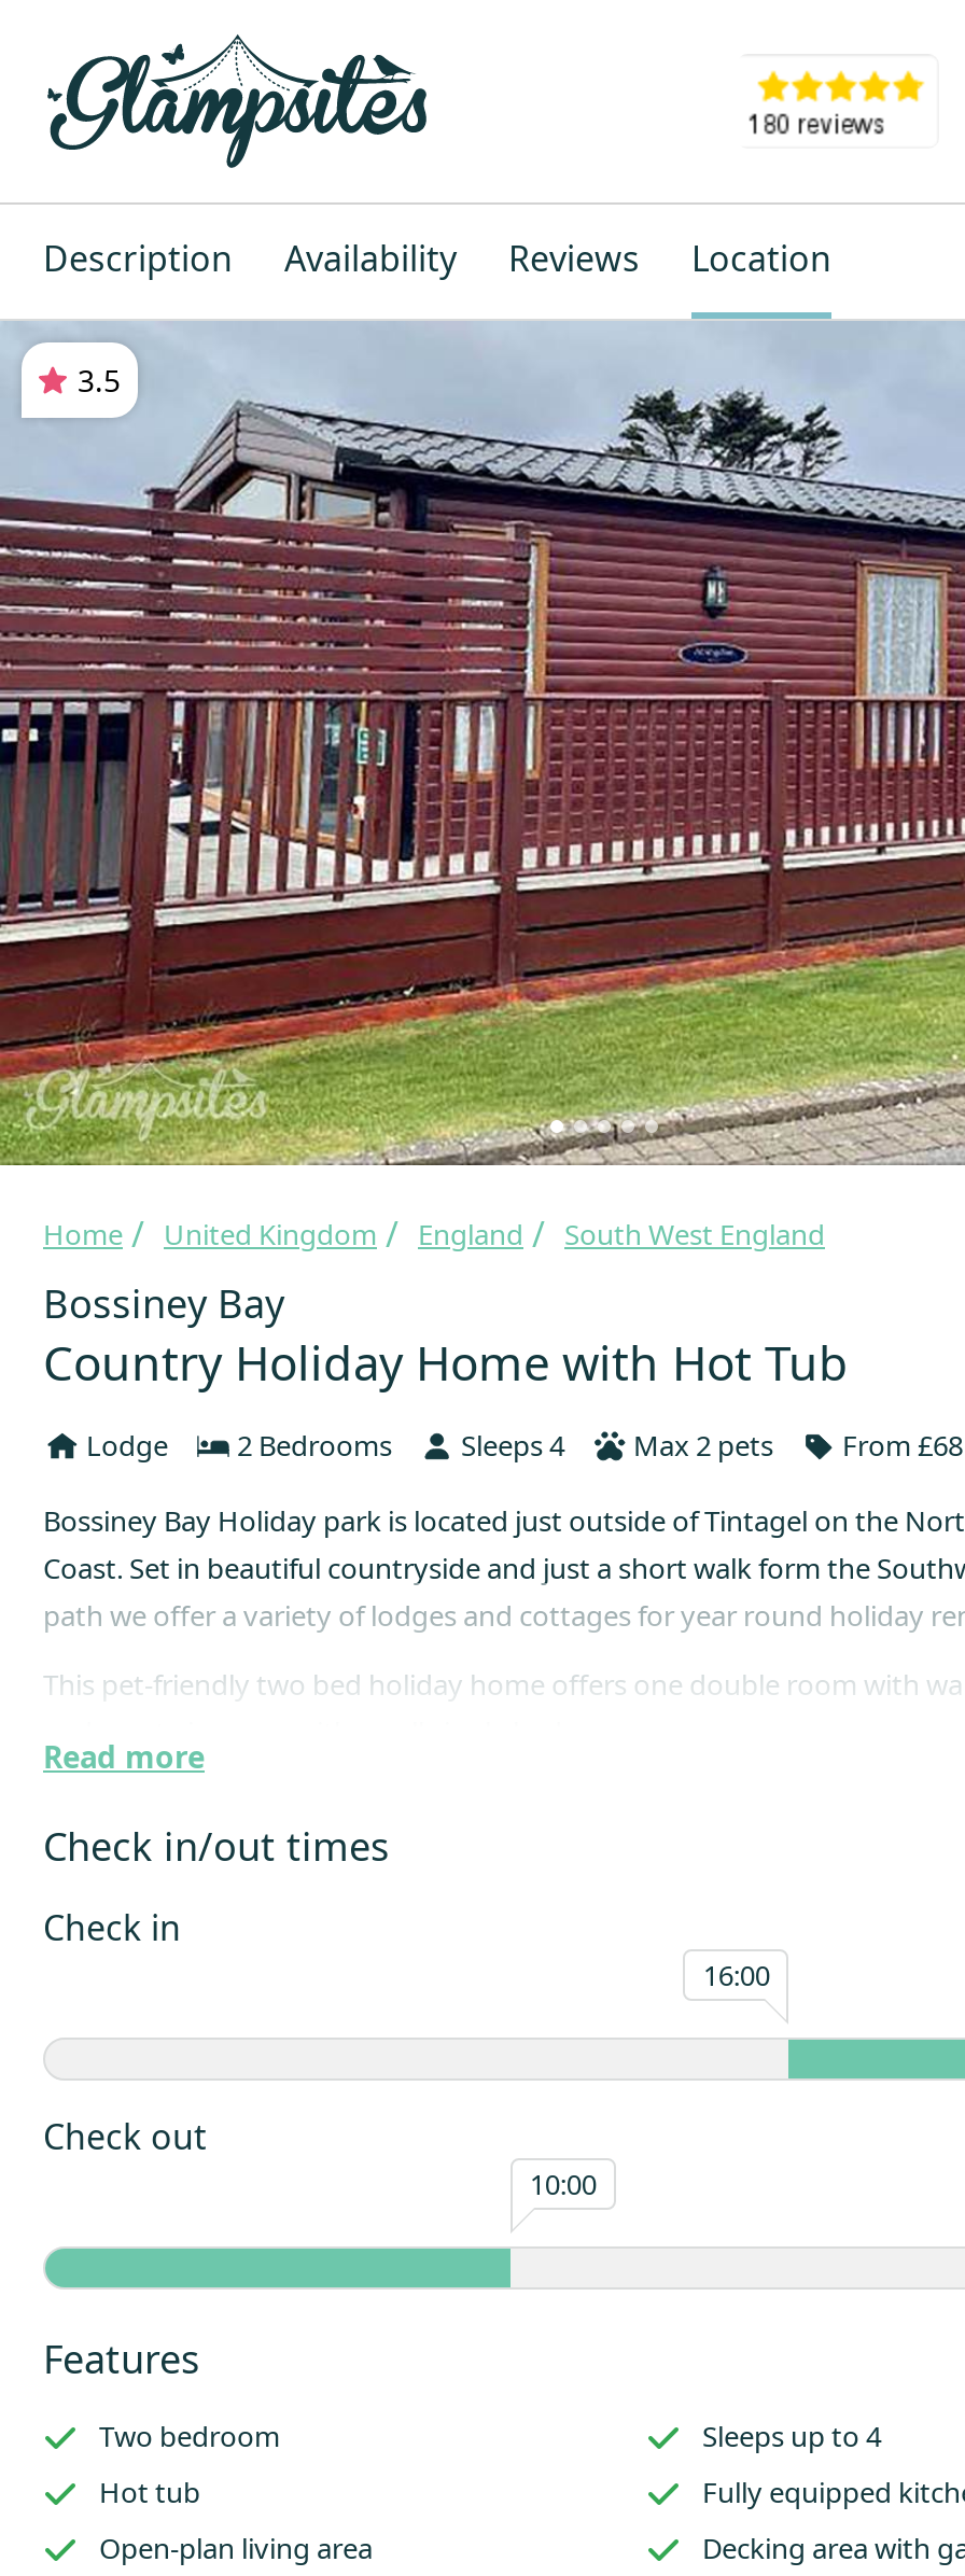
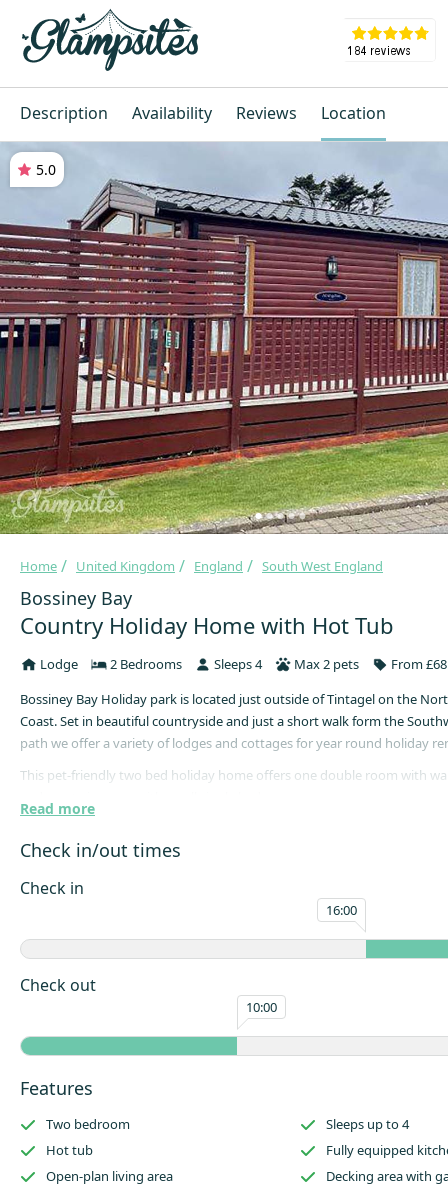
[78,360,121,401] 3.5 -> [36,160,56,179] 5.0

